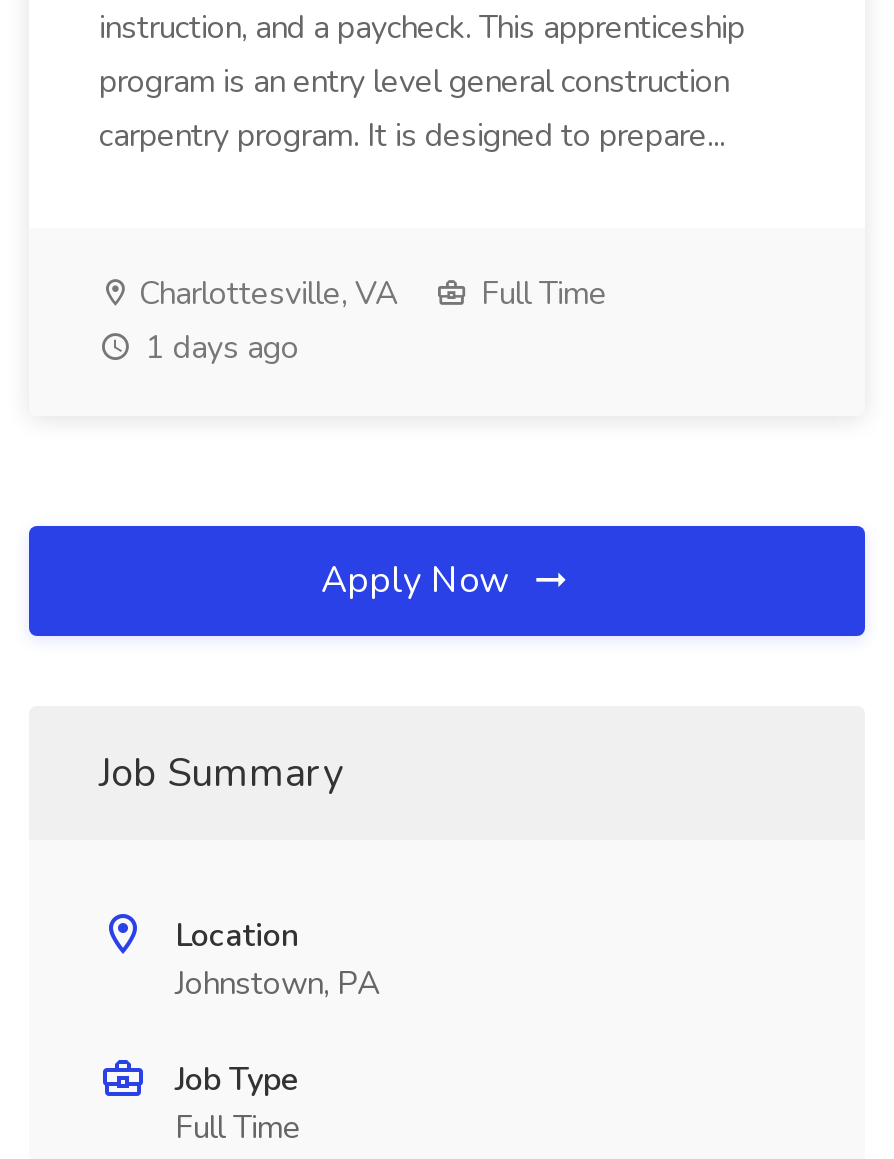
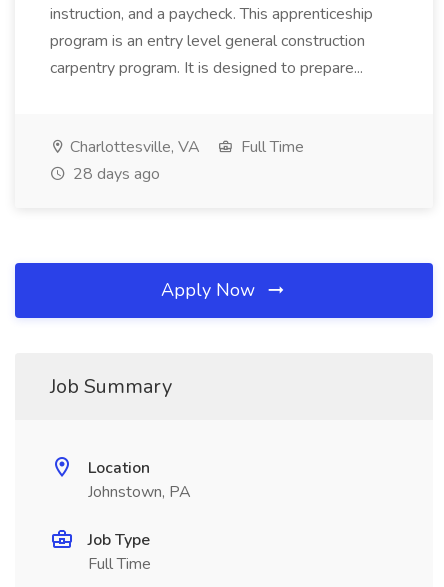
[137,326,299,370] 1 days ago -> [69,163,160,185] 28 days ago

